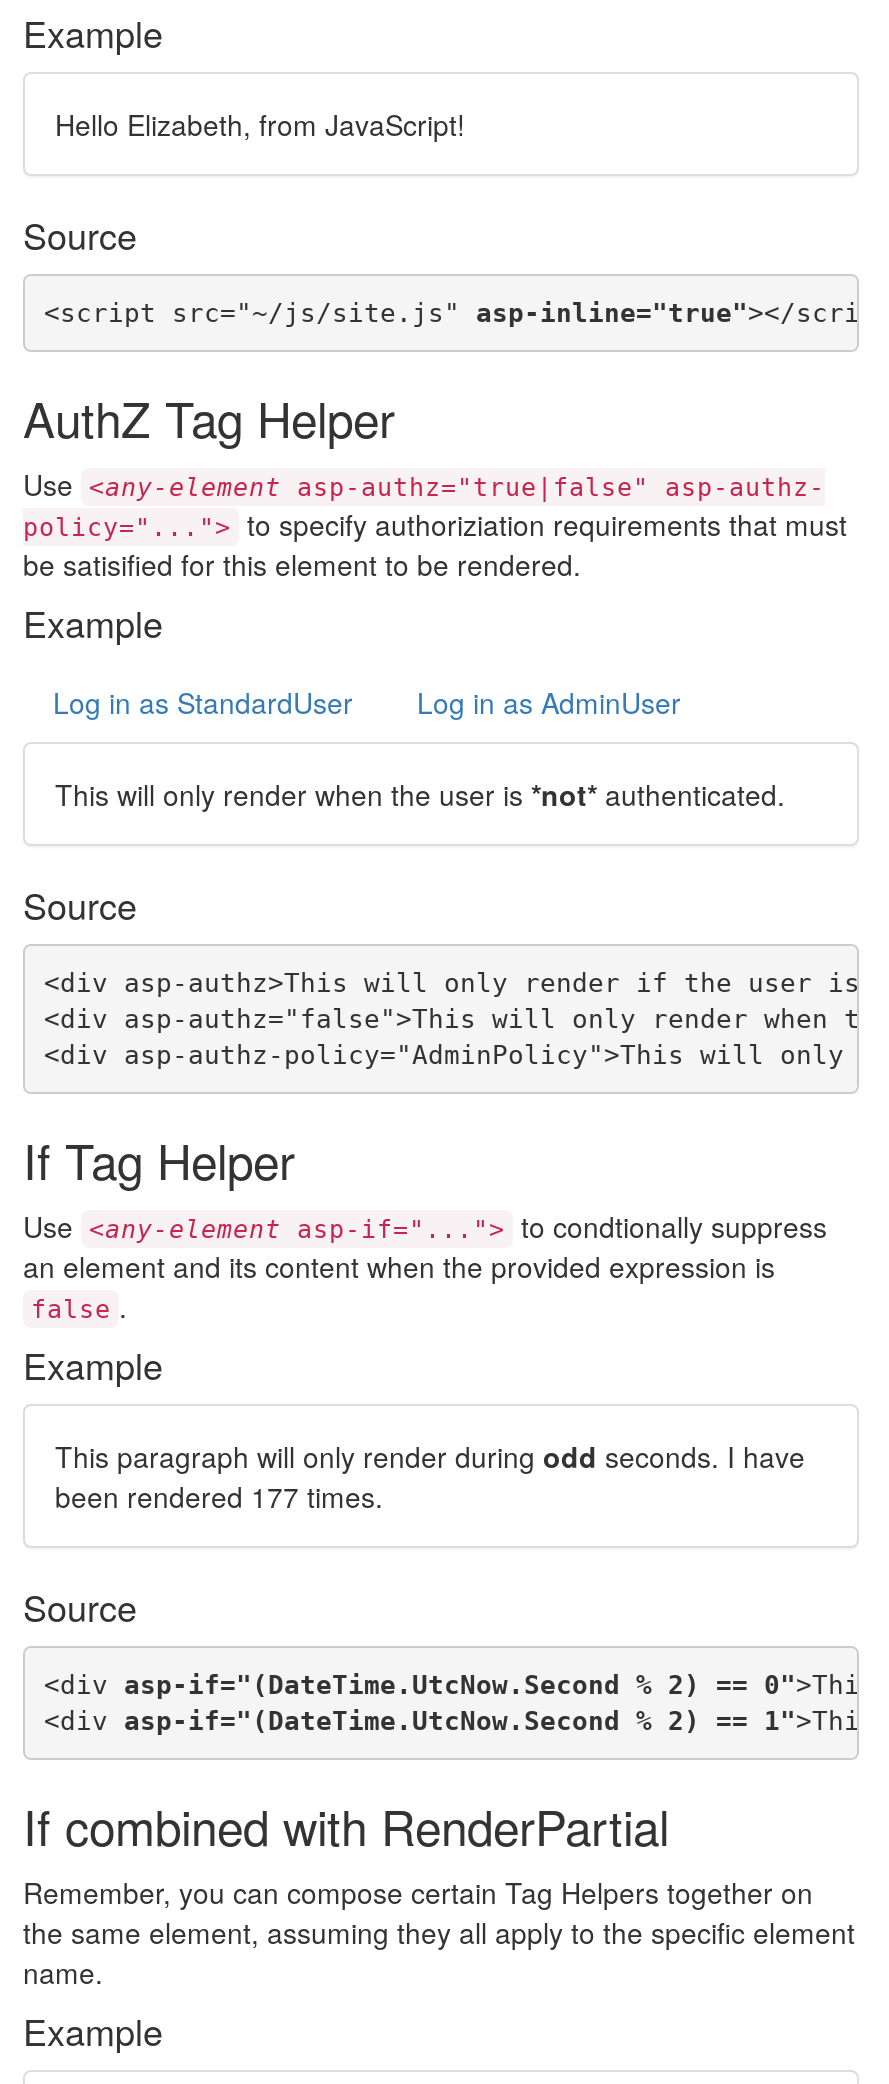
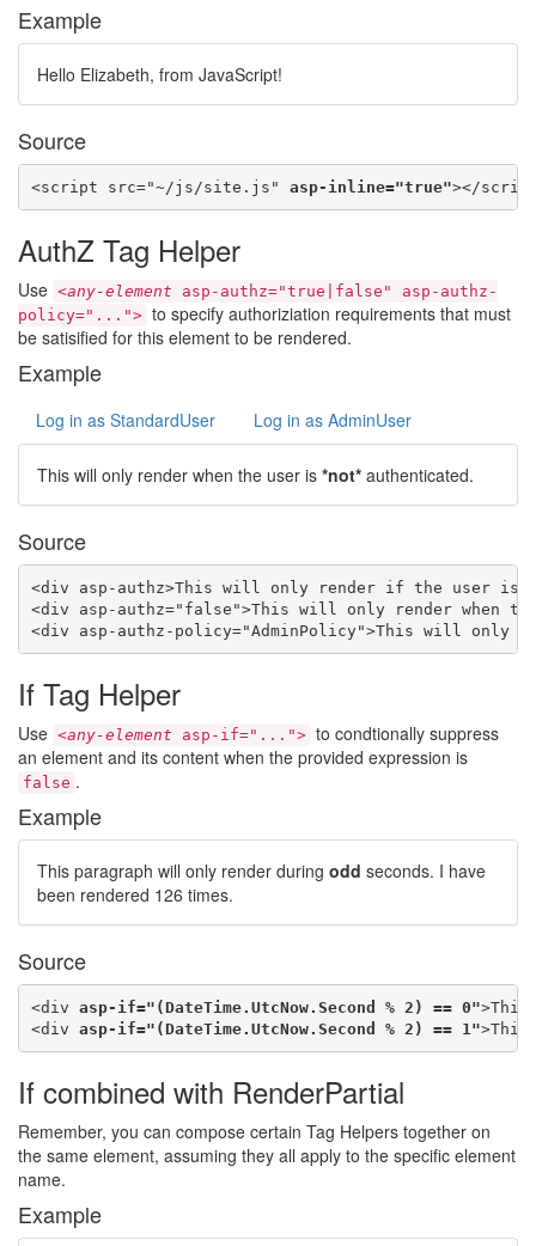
[55,1476,383,1516] been rendered 177 times. -> [37,882,233,906] been rendered 126 times.

